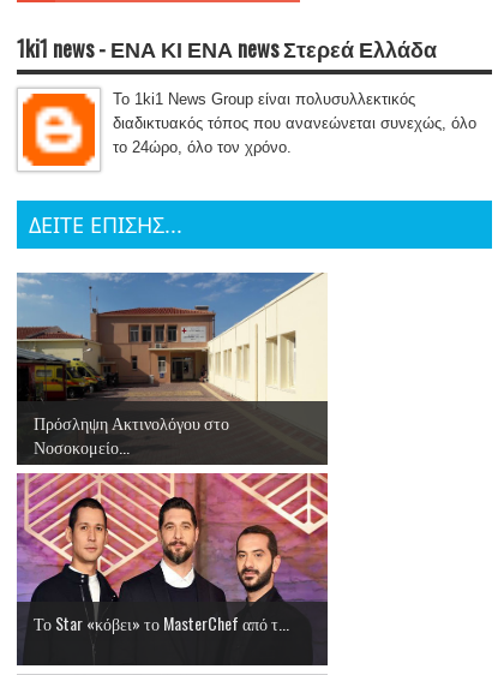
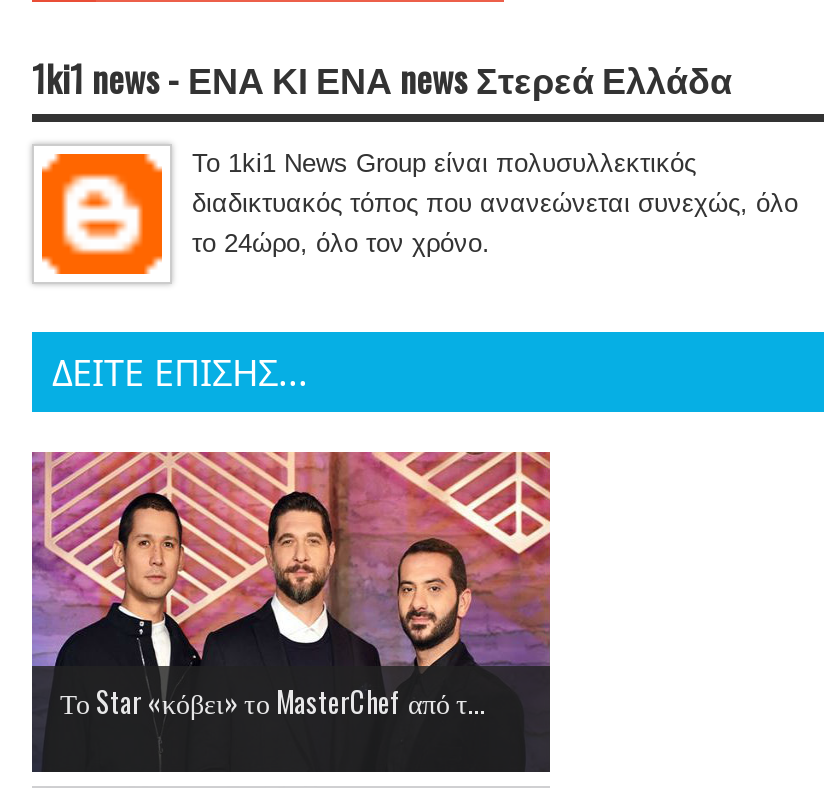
[16,271,328,459] [image] | Πρόσληψη Ακτινολόγου στο | Νοσοκομείο... -> none

